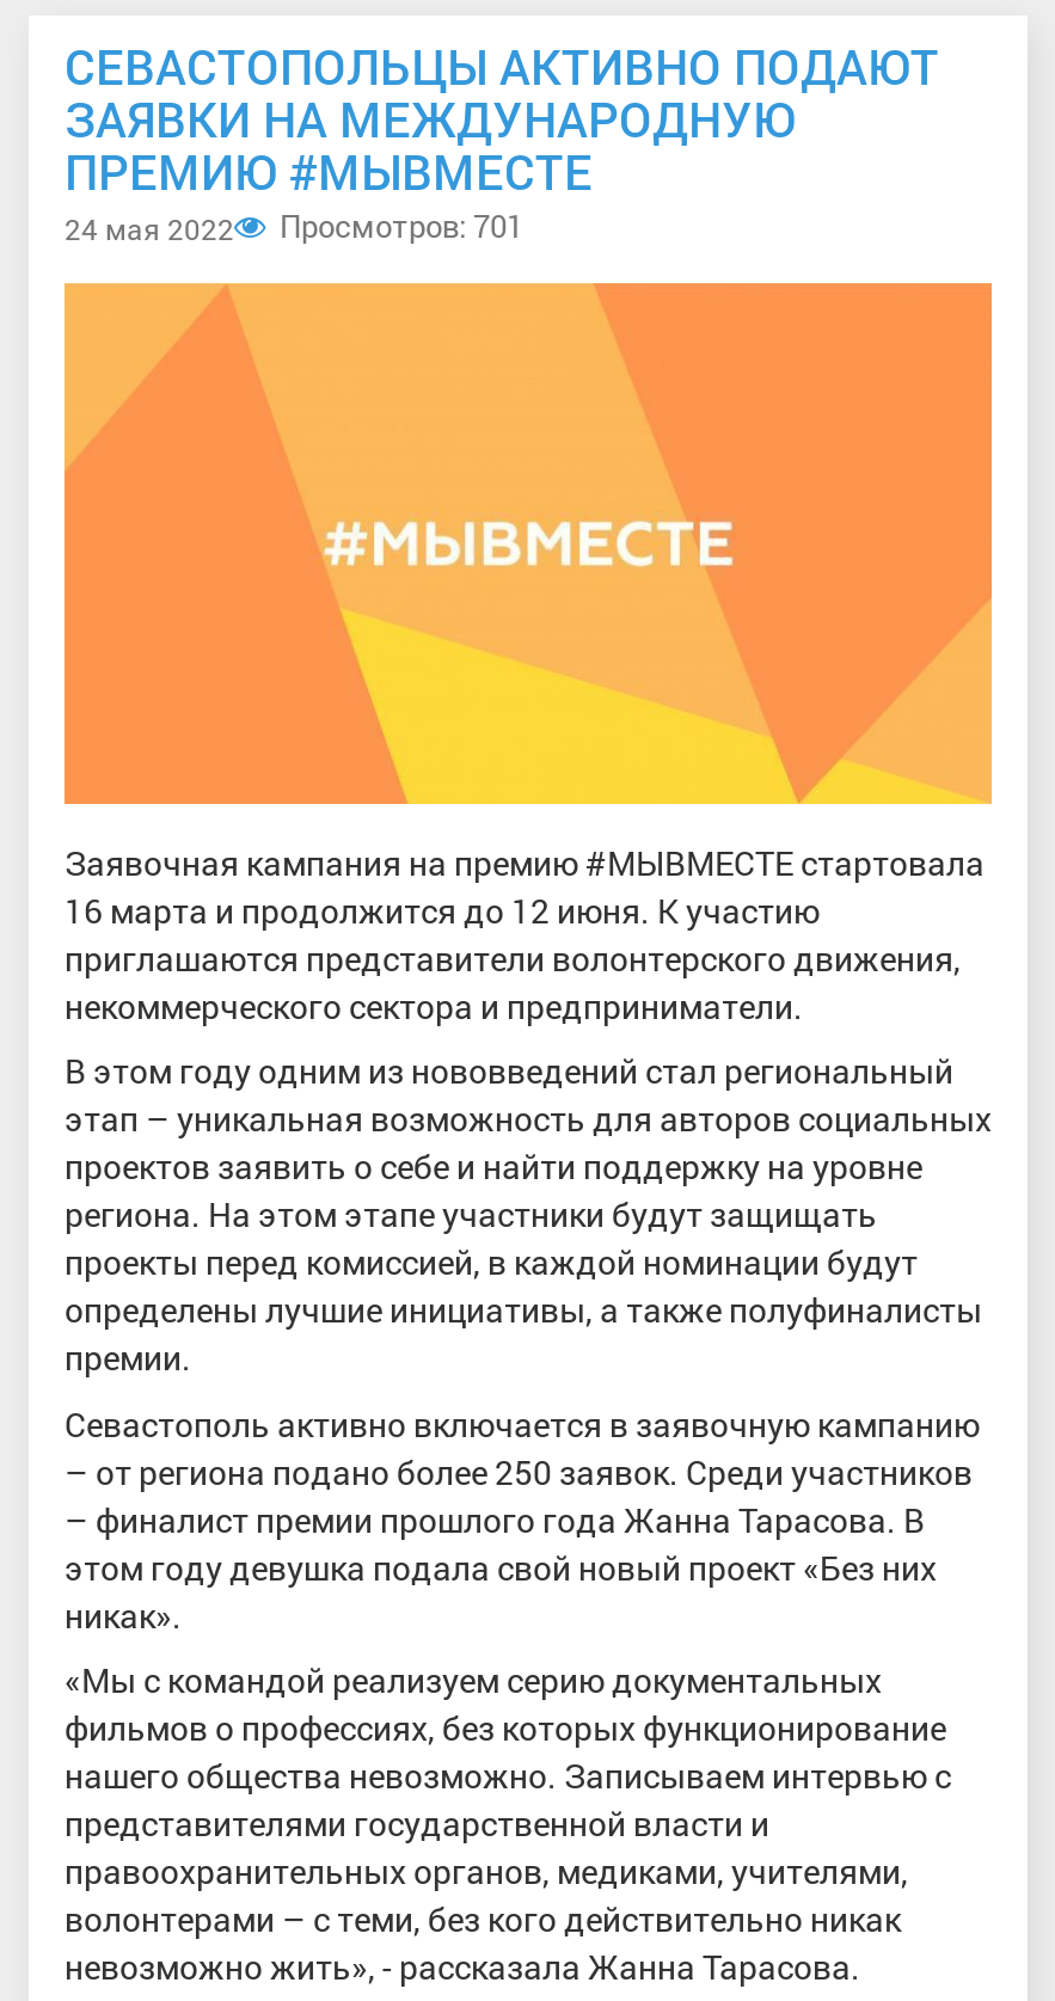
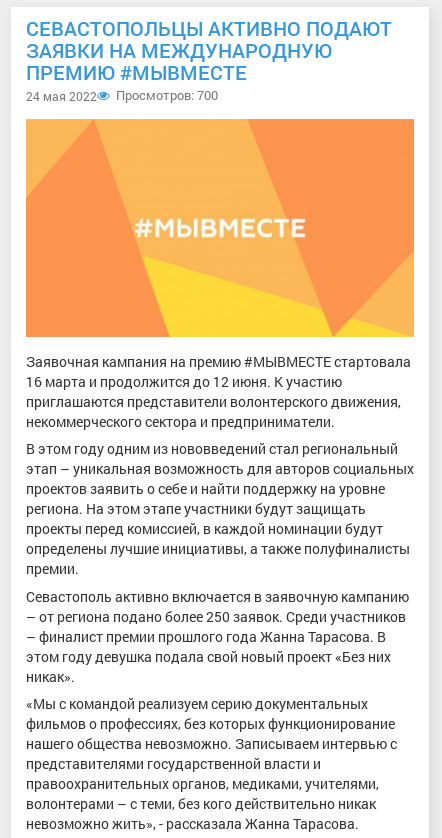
[65,204,523,247] 24 мая 2022 Просмотров: 701 -> [26,86,218,104] 24 мая 2022 Просмотров: 700

